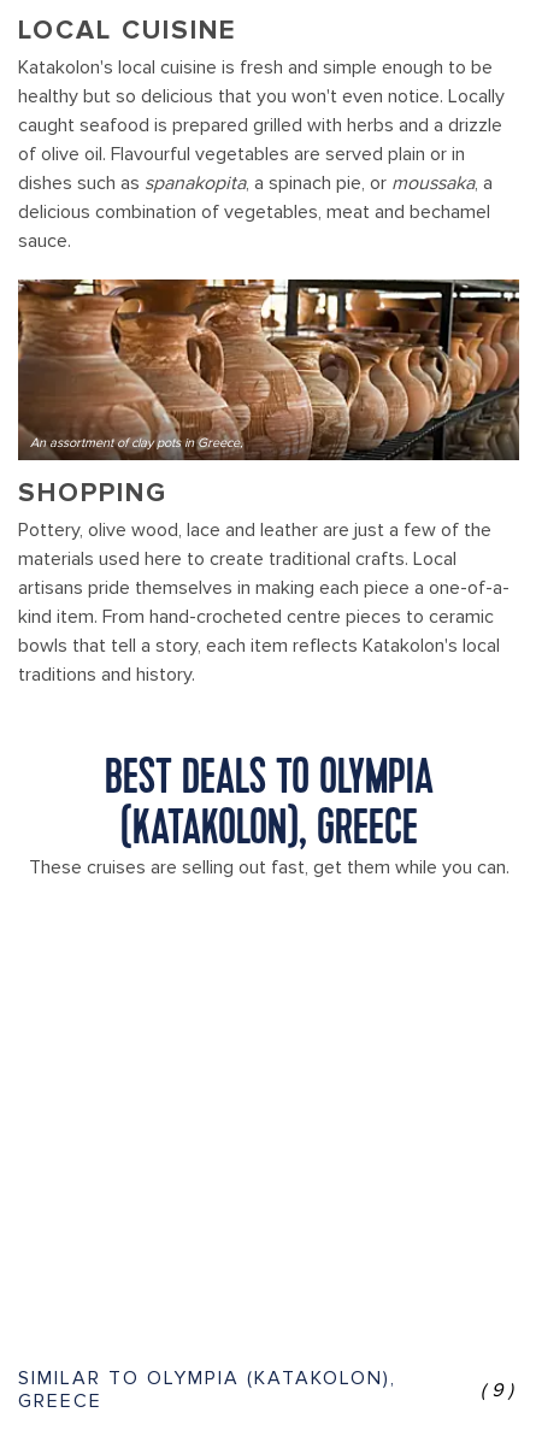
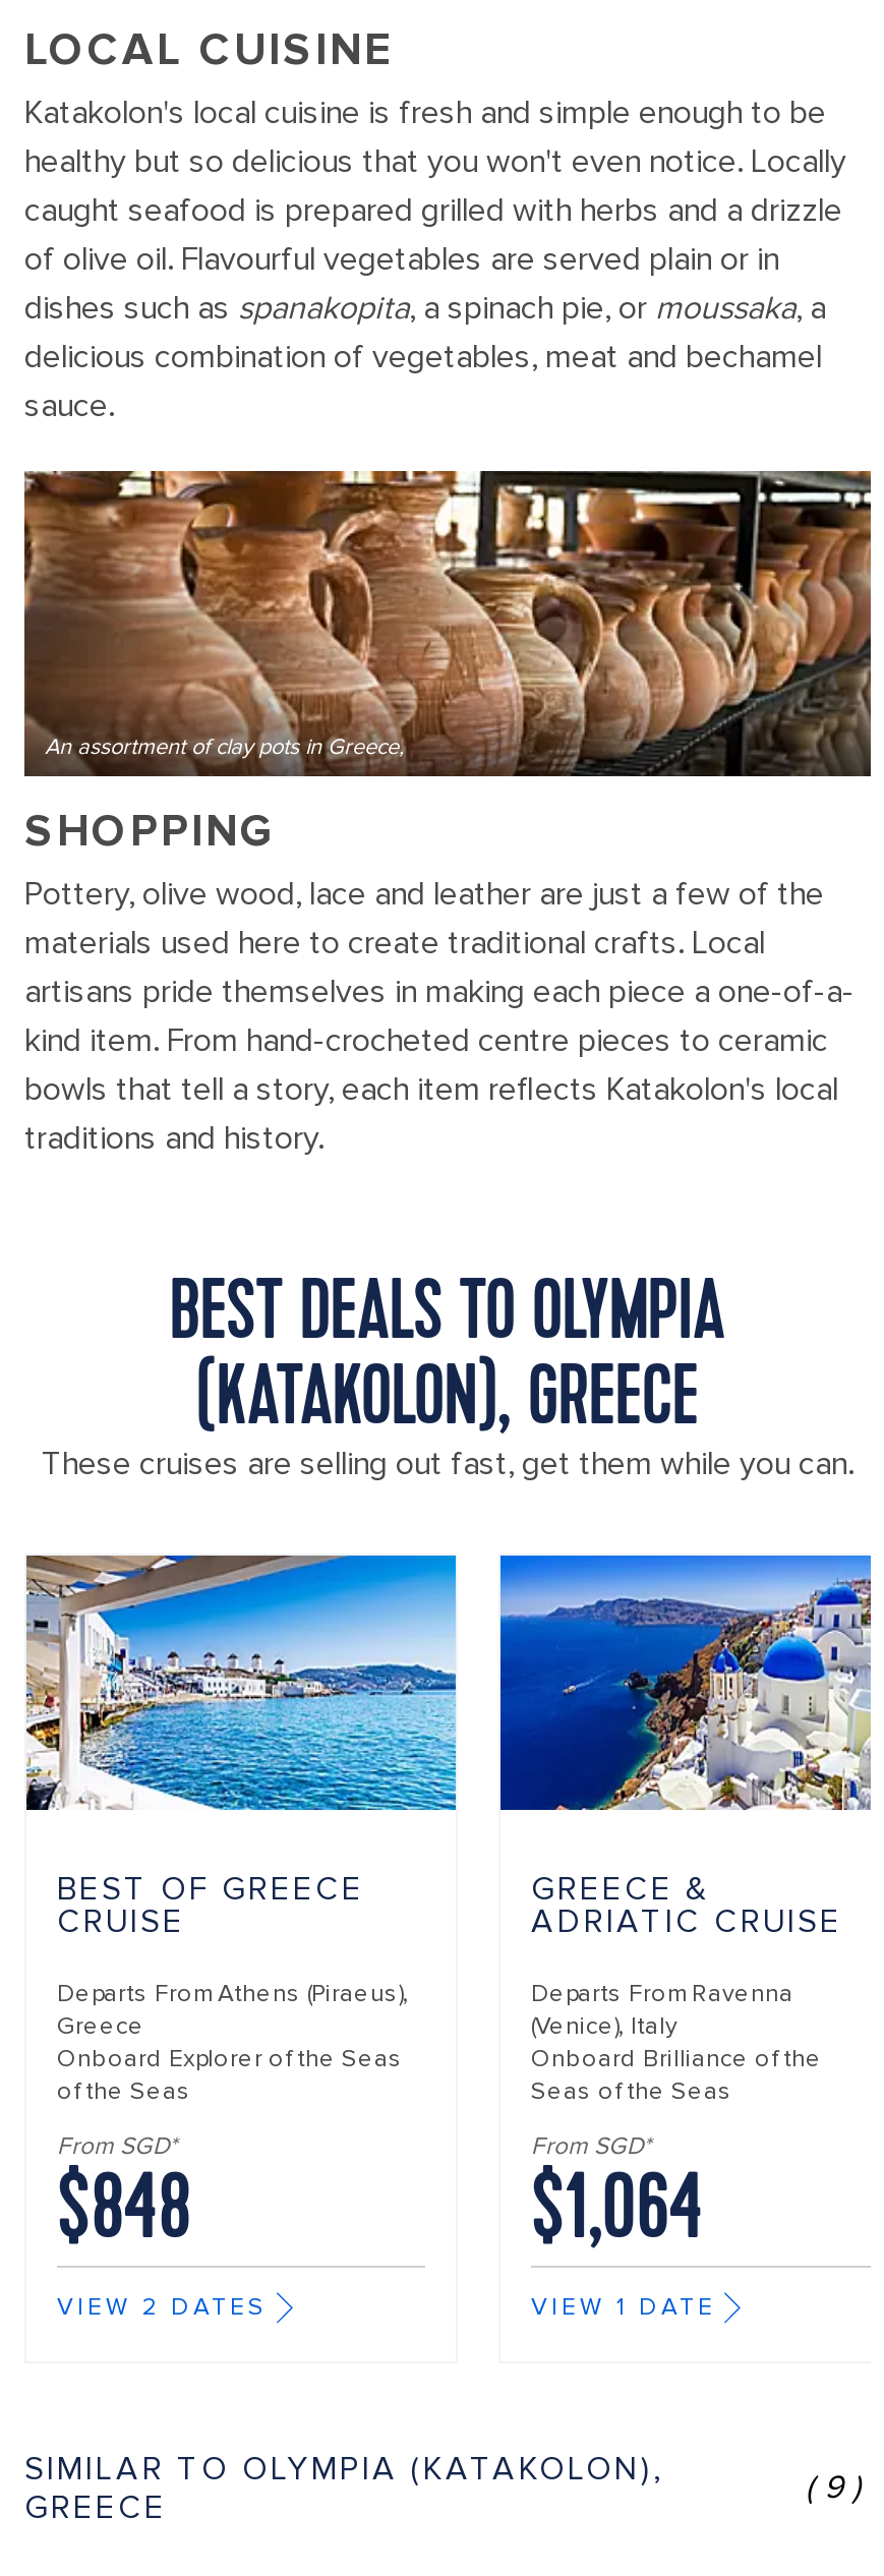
none -> [24,1552,458,2323] [image] | BEST OF GREECE | CRUISE | Departs From Athens (Piraeus), | Greece | Onboard Explorer of the Seas | of the Seas | From SGD* | $848 | VIEW 2 DATES
none -> [498,1552,873,2323] [image] | GREECE & | ADRIATIC CRUISE | Departs From Ravenna | (Venice), Italy | Onboard Brilliance of the | Seas of the Seas | From SGD* | $1,064 | VIEW 1 DATE

